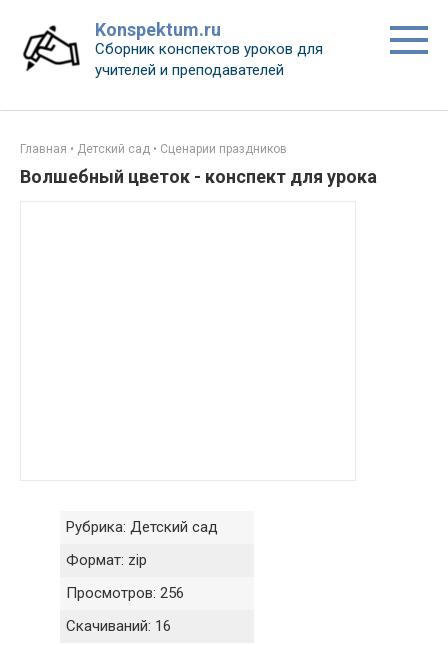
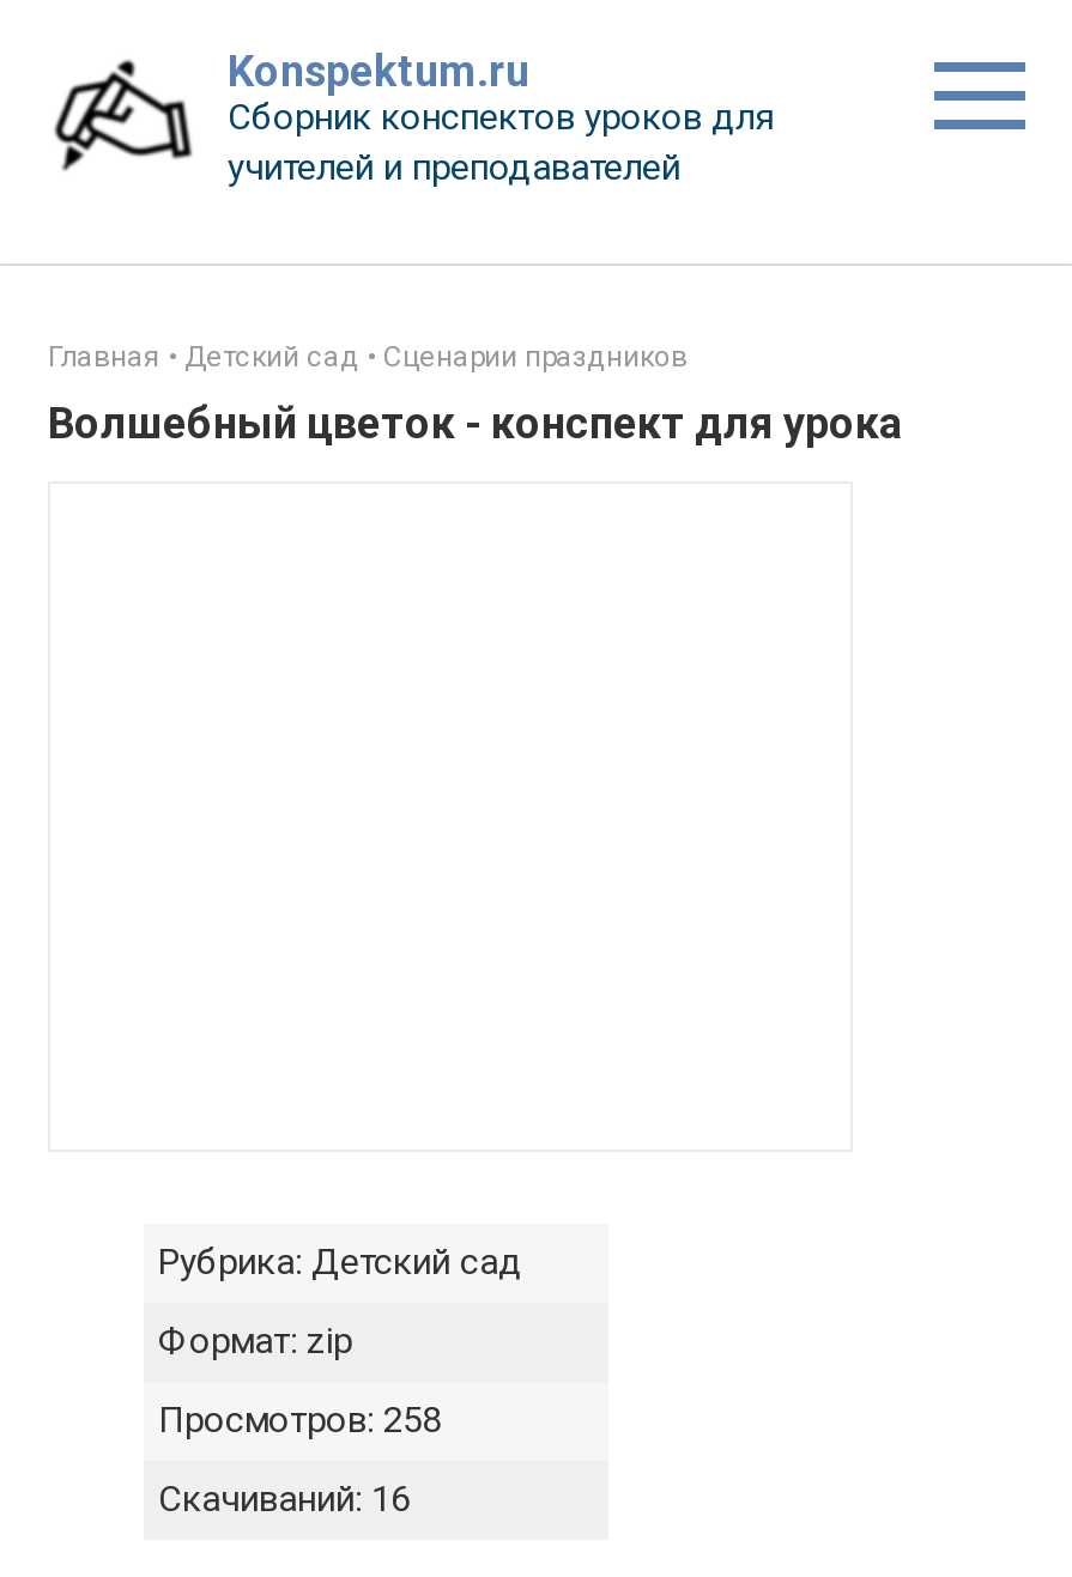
[66,584,184,602] Просмотров: 256 -> [158,1399,441,1442] Просмотров: 258

